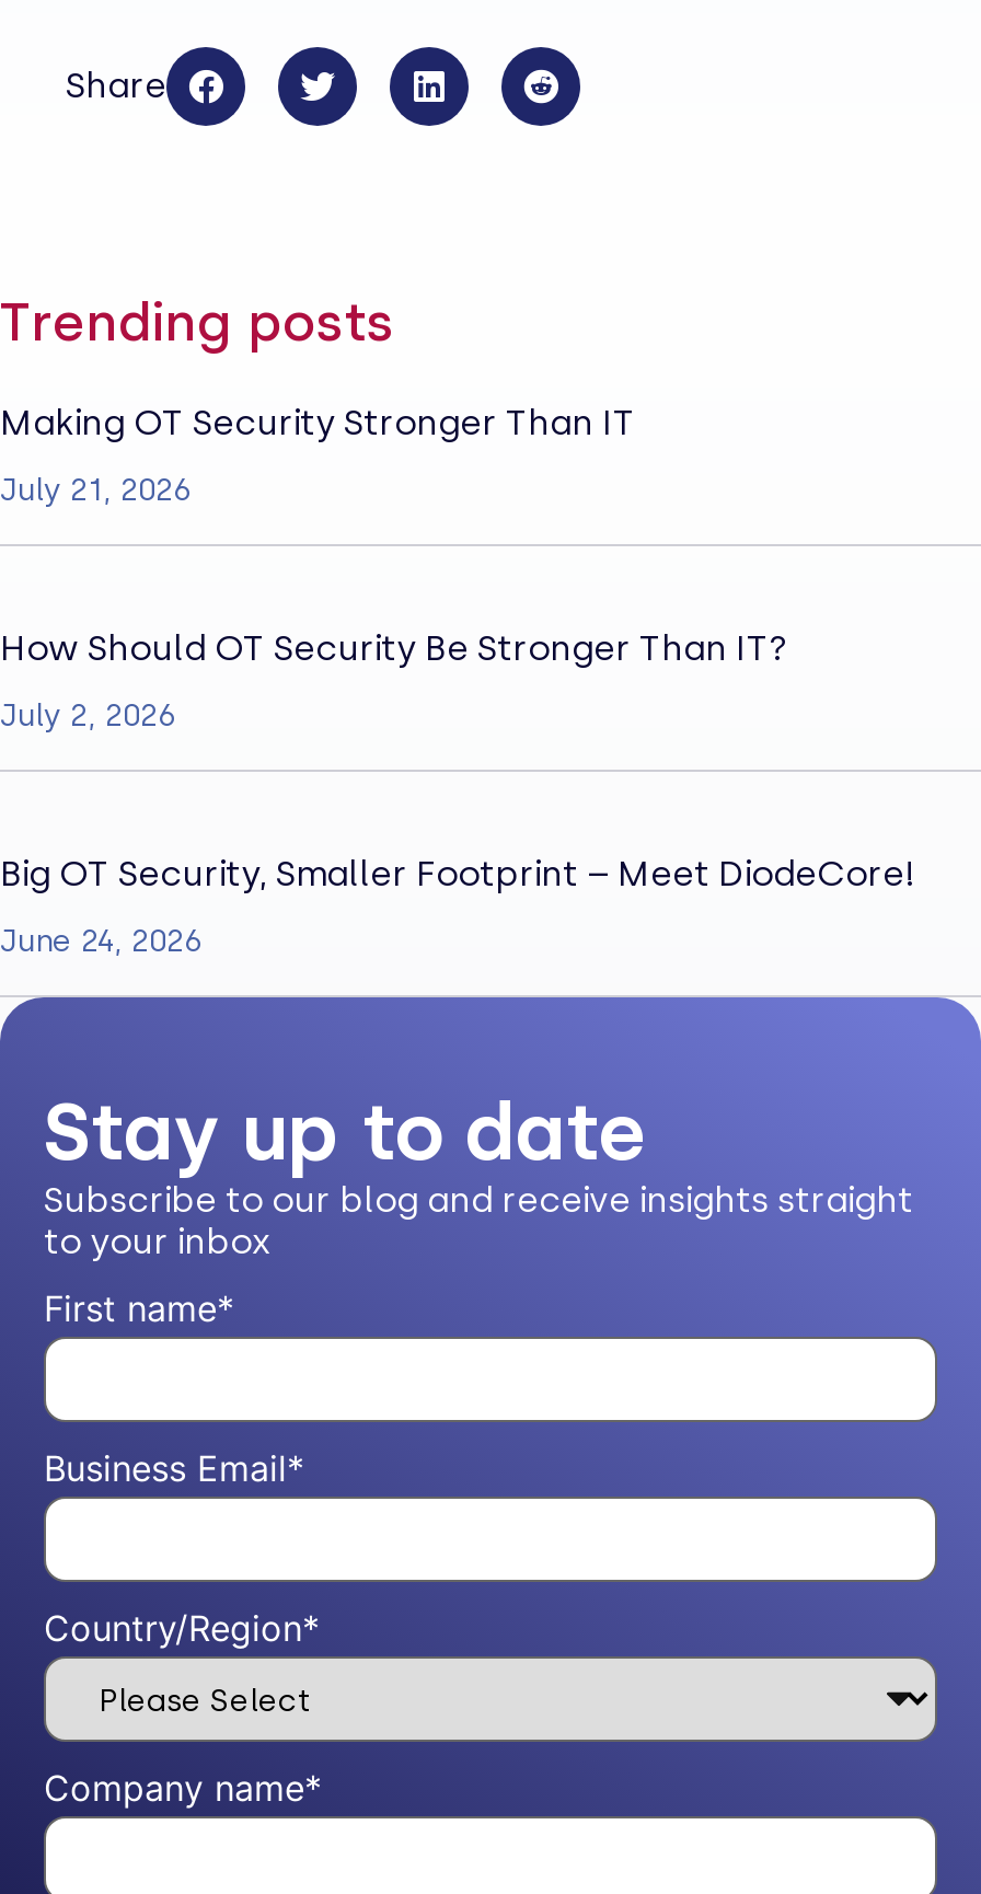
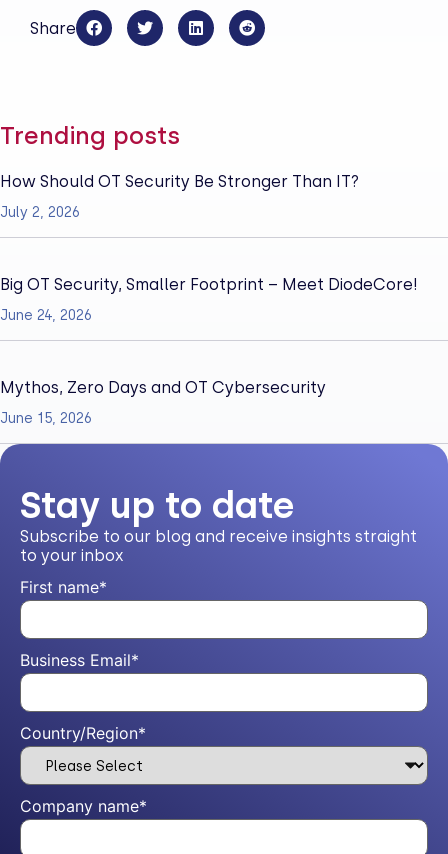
[0,402,635,509] Making OT Security Stronger Than IT | July 21, 2026 -> none
moved [0,627,915,960] -> [0,172,418,324]: How Should OT Security Be Stronger Than IT? | July 2, 2026 | Big OT Security, Smaller Footprint – Meet DiodeCore! | June 24, 2026
none -> [0,378,326,427] Mythos, Zero Days and OT Cybersecurity | June 15, 2026

